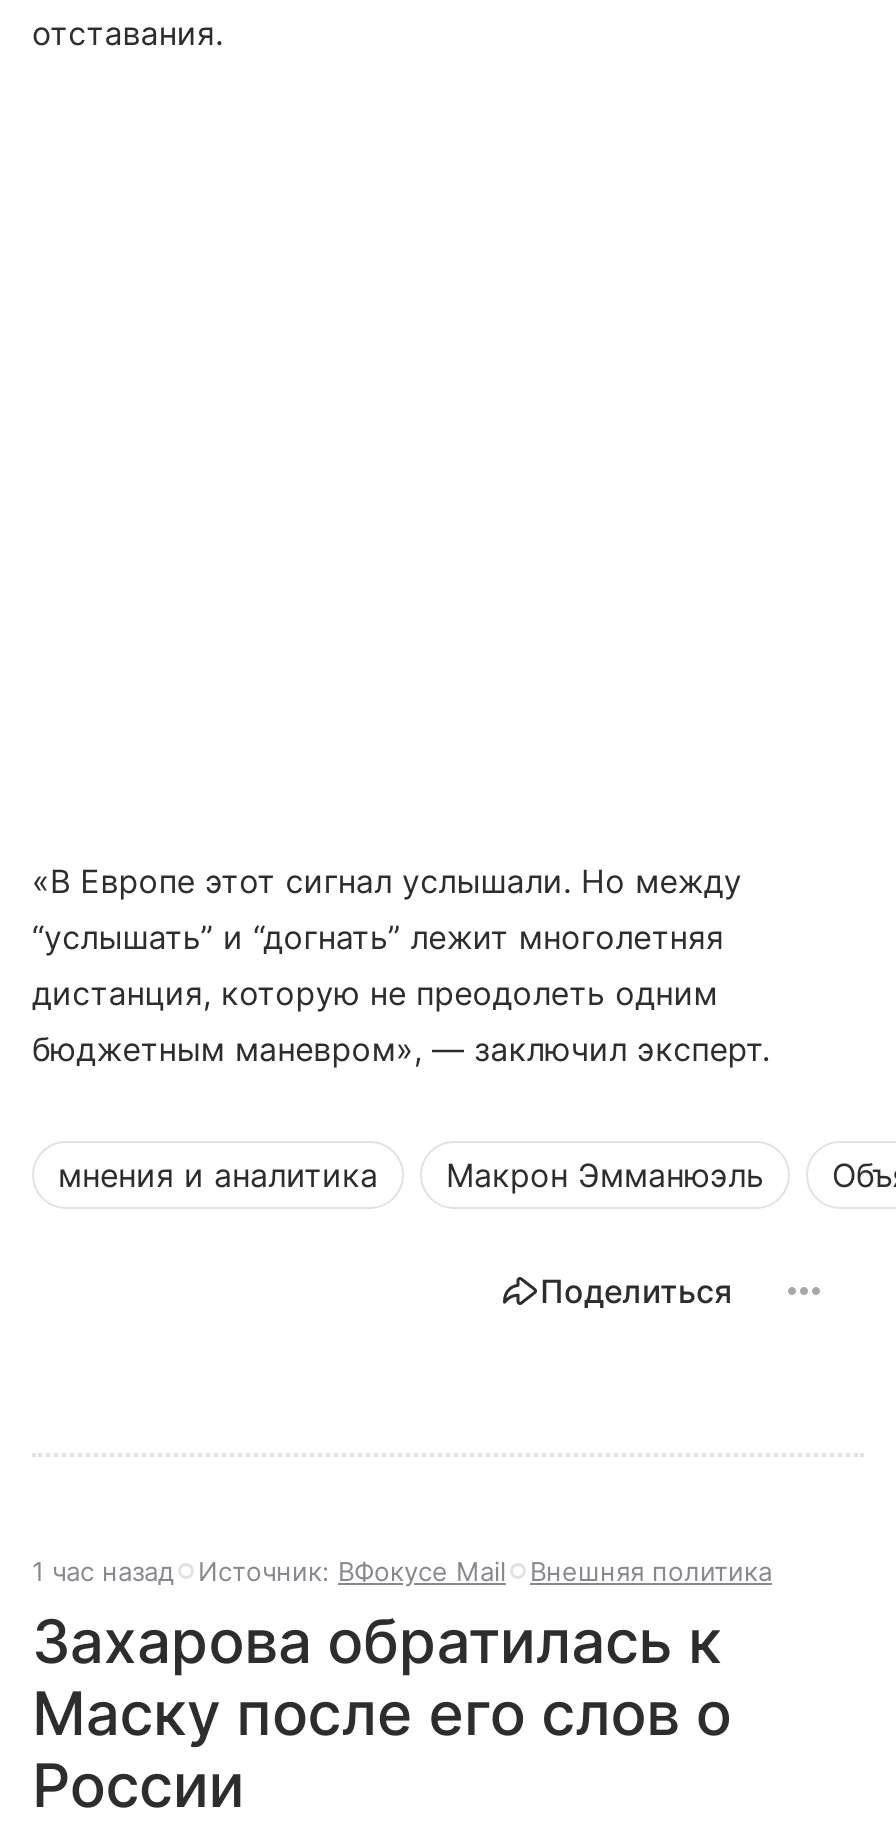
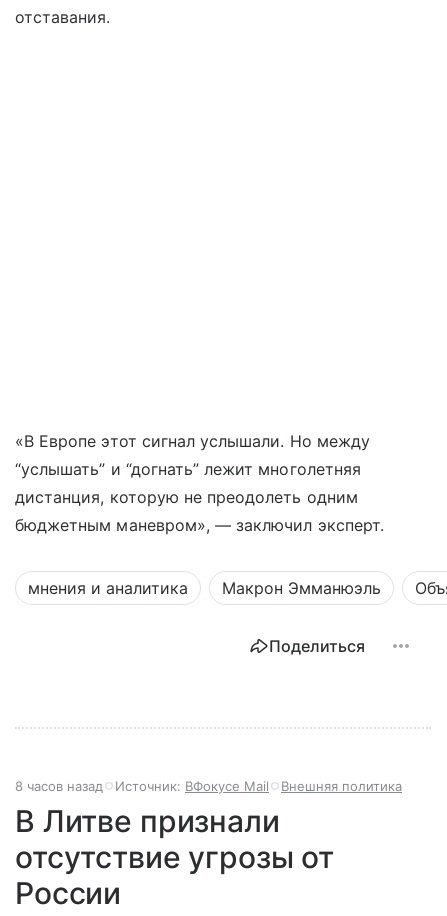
[32,1554,772,1586] 1 час назад Источник: ВФокусе Mail Внешняя политика -> [15,778,402,794] 8 часов назад Источник: ВФокусе Mail Внешняя политика
[32,1604,731,1748] Захарова обратилась к | Маску после его слов о -> [15,803,334,875] В Литве признали | отсутствие угрозы от

